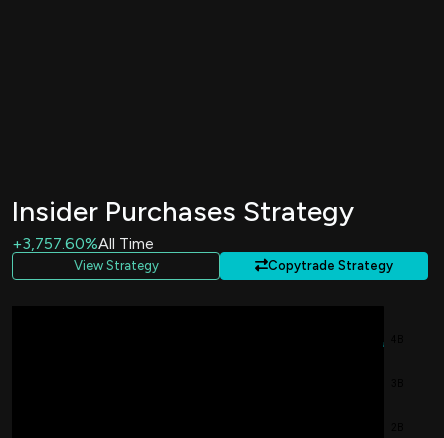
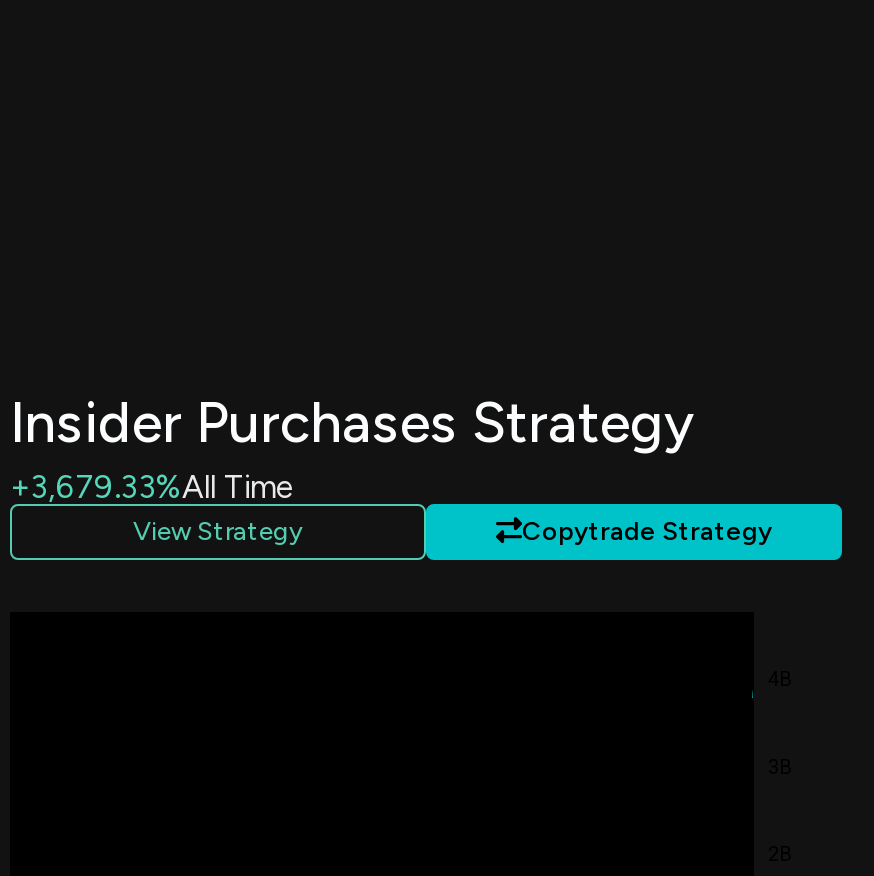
[12,233,154,252] +3,757.60%All Time -> [10,467,294,505] +3,679.33%All Time

